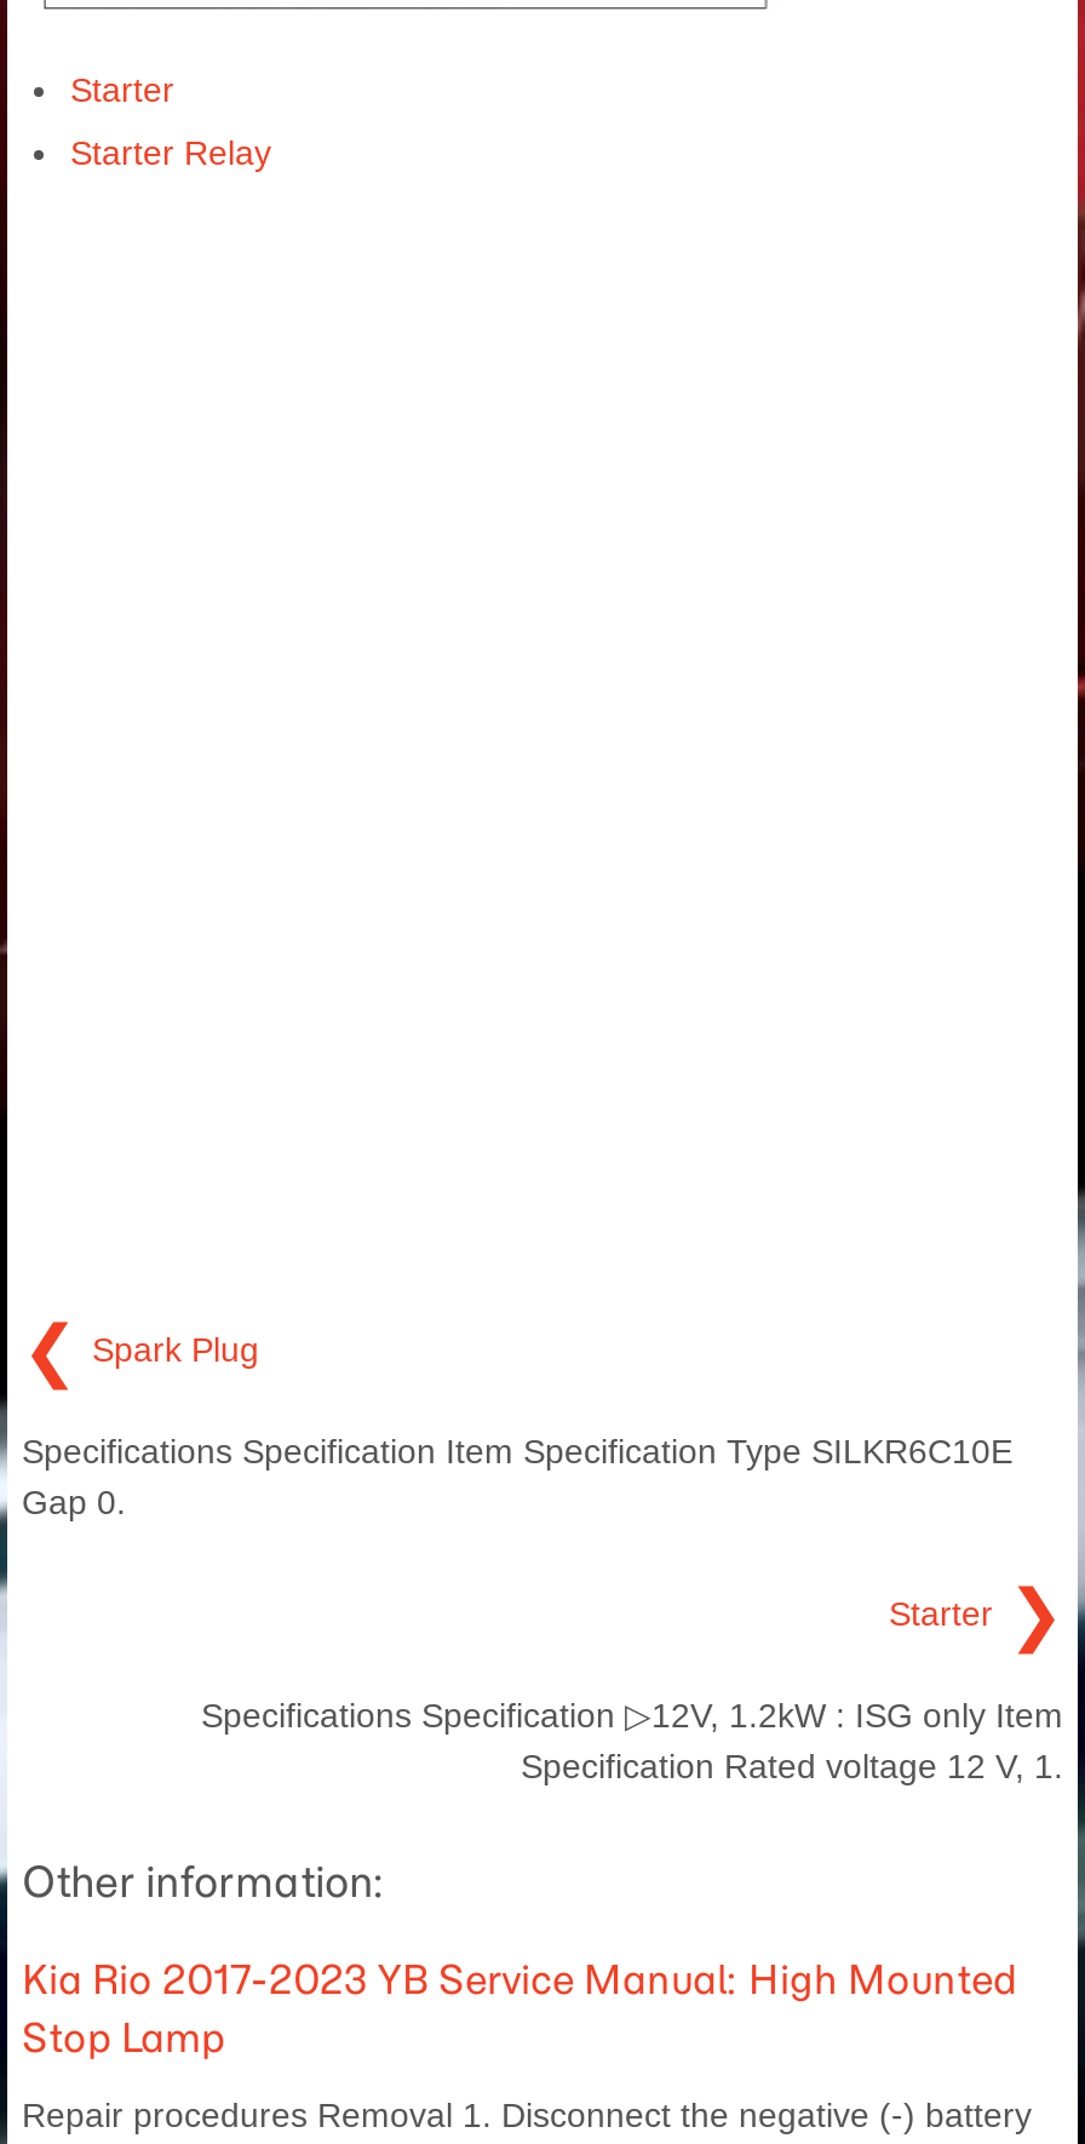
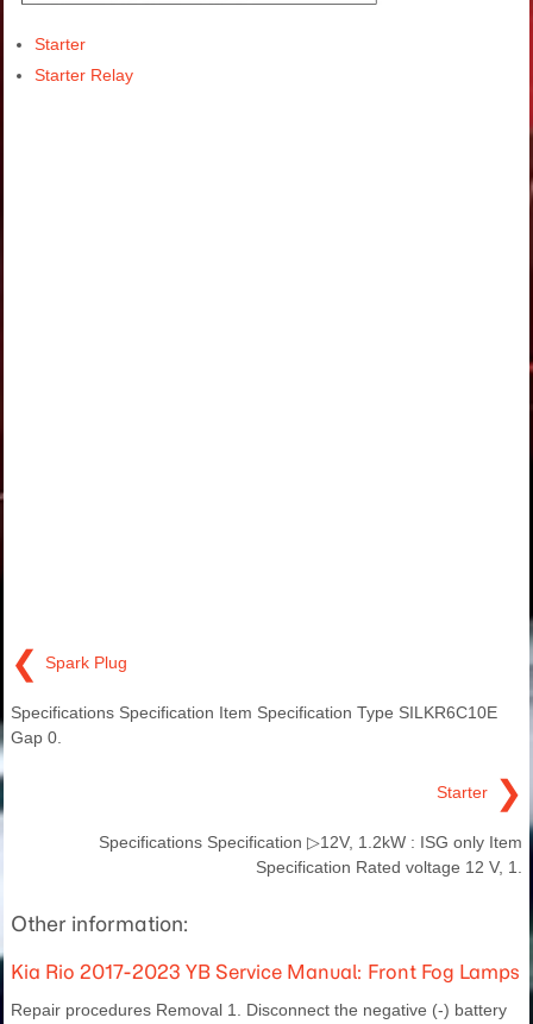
[22,1955,1017,2062] Kia Rio 2017-2023 YB Service Manual: High Mounted | Stop Lamp -> [11,960,520,984] Kia Rio 2017-2023 YB Service Manual: Front Fog Lamps

